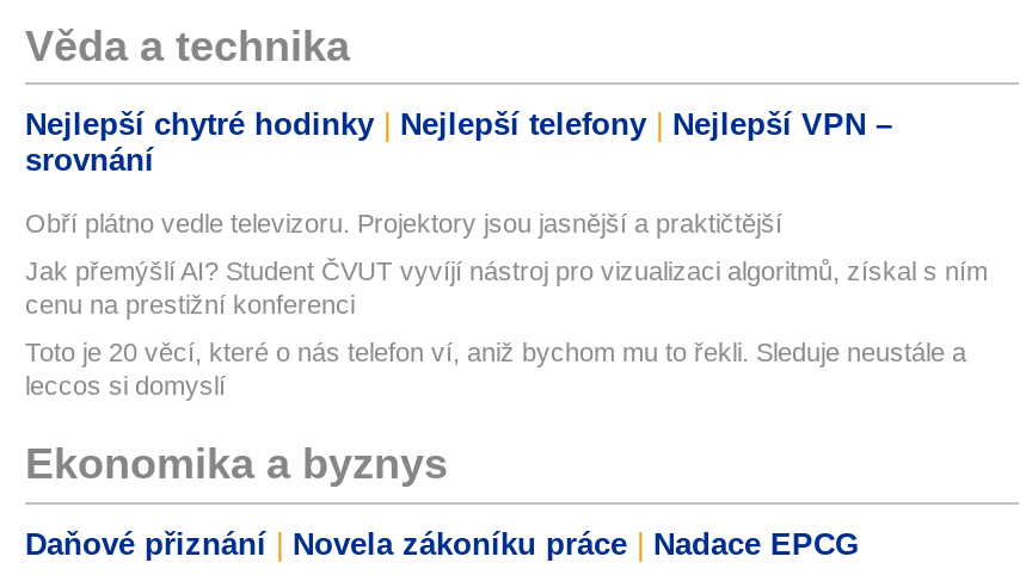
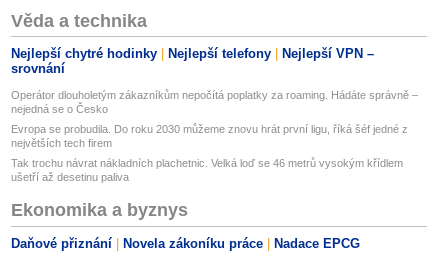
[25,210,782,238] Obří plátno vedle televizoru. Projektory jsou jasnější a praktičtější -> [11,89,418,115] Operátor dlouholetým zákazníkům nepočítá poplatky za roaming. Hádáte správně – | nejedná se o Česko
[25,257,988,319] Jak přemýšlí AI? Student ČVUT vyvíjí nástroj pro vizualizaci algoritmů, získal s ním | cenu na prestižní konferenci -> [11,123,408,149] Evropa se probudila. Do roku 2030 můžeme znovu hrát první ligu, říká šéf jedné z | největších tech firem
[25,339,966,401] Toto je 20 věcí, které o nás telefon ví, aniž bychom mu to řekli. Sleduje neustále a | leccos si domyslí -> [11,157,403,183] Tak trochu návrat nákladních plachetnic. Velká loď se 46 metrů vysokým křídlem | ušetří až desetinu paliva

